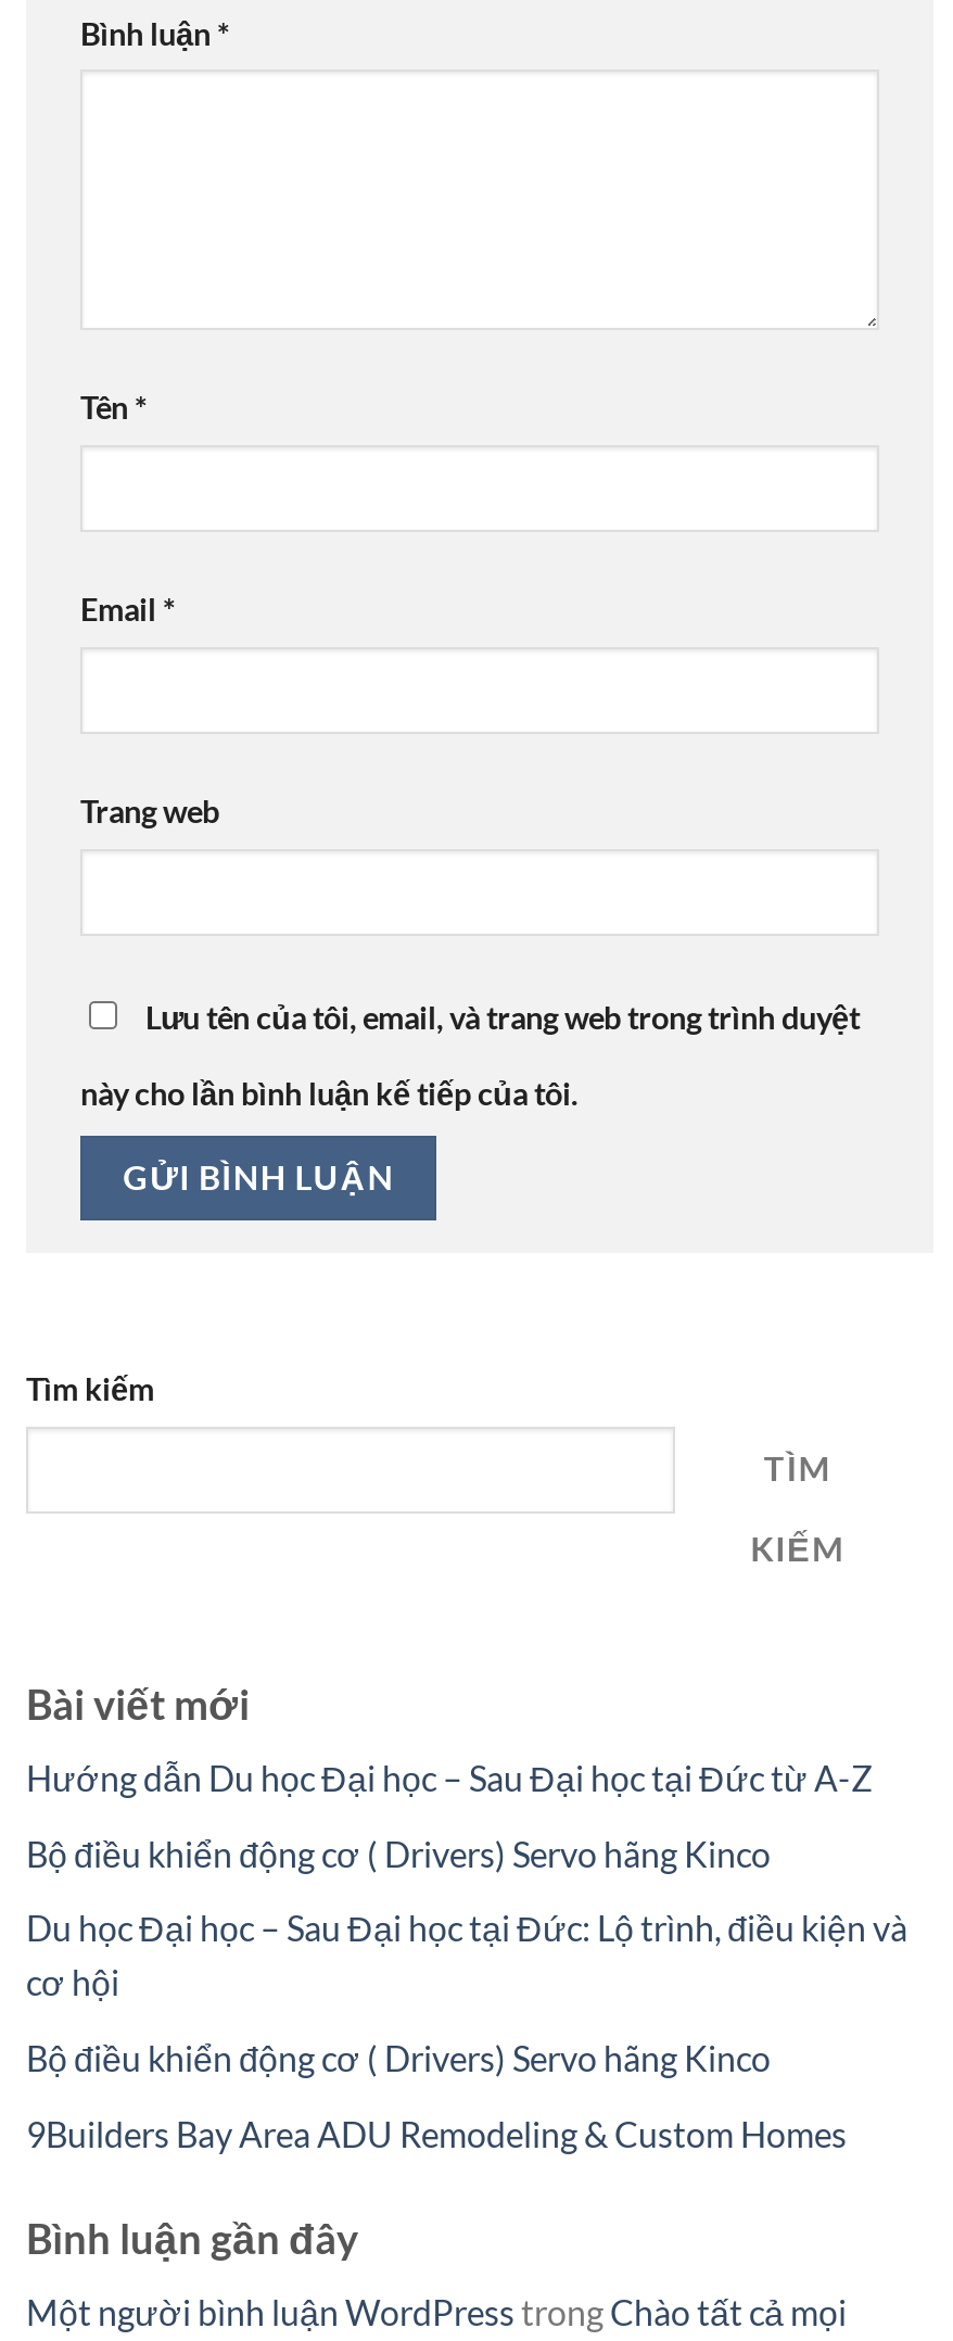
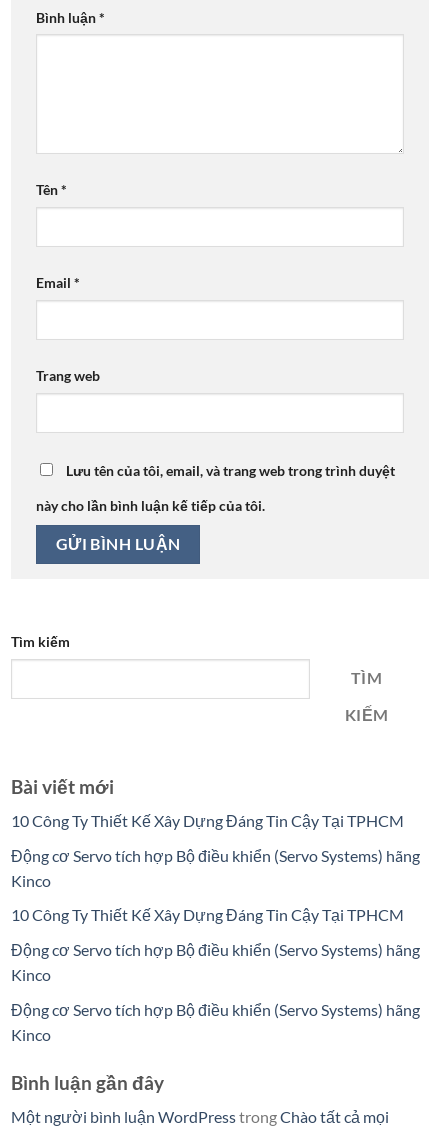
[26,1757,873,1798] Hướng dẫn Du học Đại học – Sau Đại học tại Đức từ A-Z -> [11,811,404,830] 10 Công Ty Thiết Kế Xây Dựng Đáng Tin Cậy Tại TPHCM
[26,1832,771,1873] Bộ điều khiển động cơ ( Drivers) Servo hãng Kinco -> [11,846,420,890] Động cơ Servo tích hợp Bộ điều khiển (Servo Systems) hãng | Kinco
[26,1907,907,2003] Du học Đại học – Sau Đại học tại Đức: Lộ trình, điều kiện và | cơ hội -> [11,905,404,924] 10 Công Ty Thiết Kế Xây Dựng Đáng Tin Cậy Tại TPHCM
[26,2037,771,2078] Bộ điều khiển động cơ ( Drivers) Servo hãng Kinco -> [11,940,420,984] Động cơ Servo tích hợp Bộ điều khiển (Servo Systems) hãng | Kinco
[26,2112,847,2153] 9Builders Bay Area ADU Remodeling & Custom Homes -> [11,999,420,1043] Động cơ Servo tích hợp Bộ điều khiển (Servo Systems) hãng | Kinco

